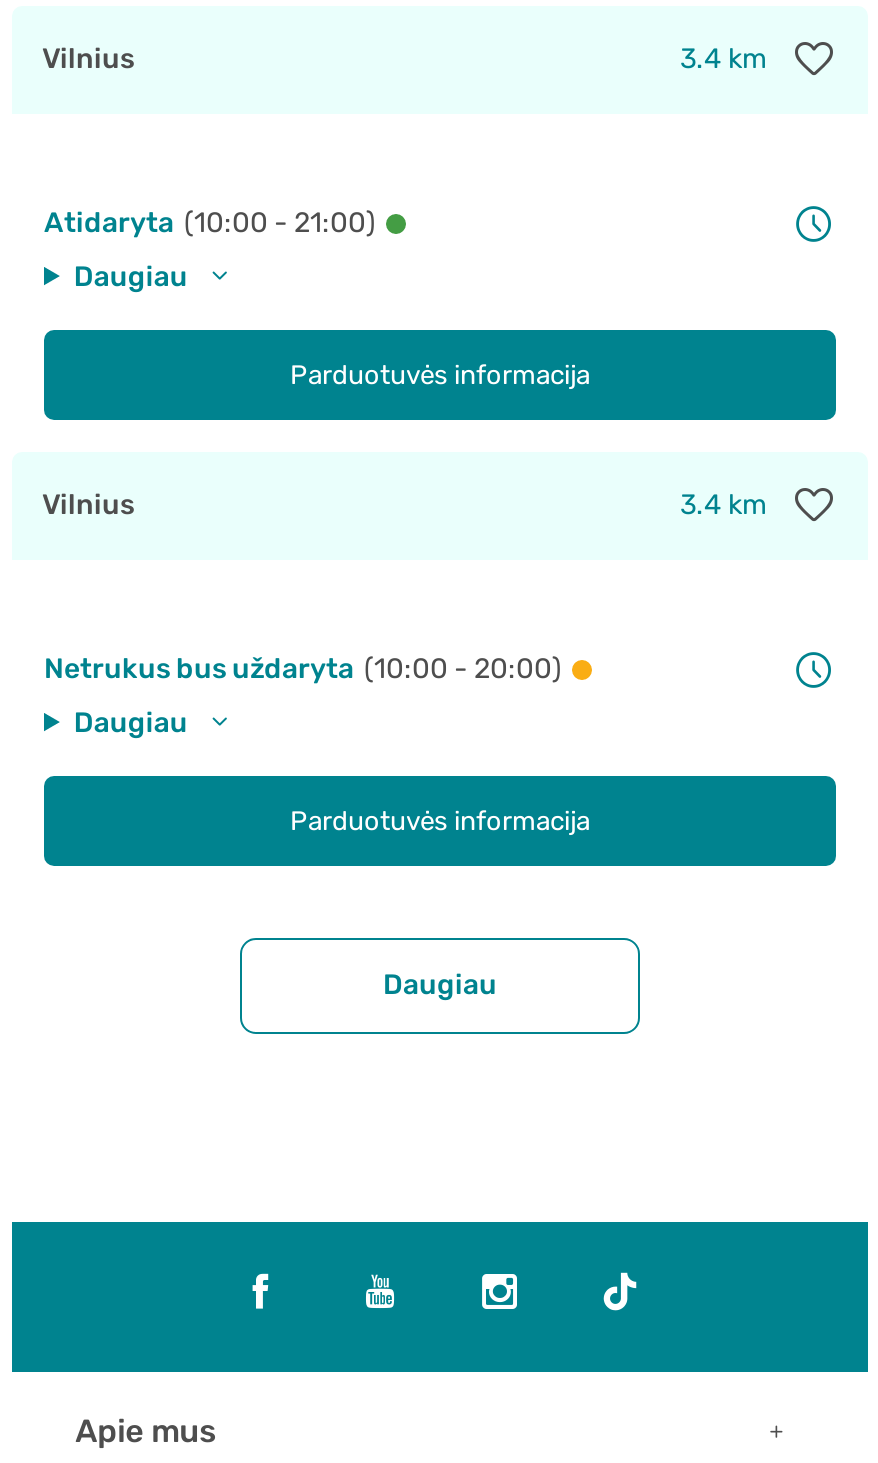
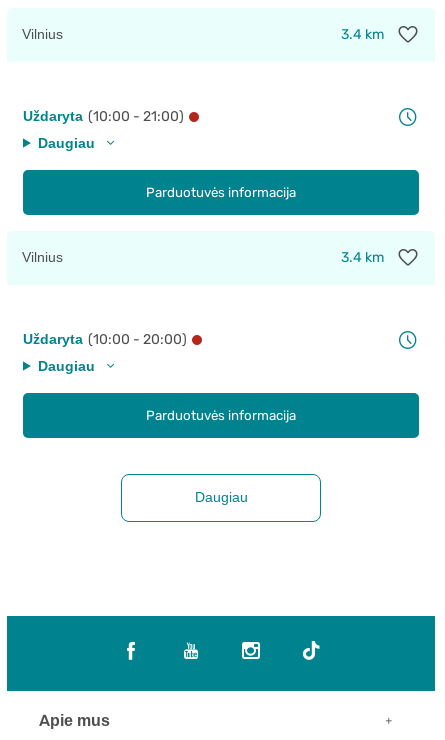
[44,206,376,240] Atidaryta (10:00 - 21:00) -> [23,108,184,125] Uždaryta (10:00 - 21:00)
[44,652,562,686] Netrukus bus uždaryta (10:00 - 20:00) -> [23,331,187,348] Uždaryta (10:00 - 20:00)

